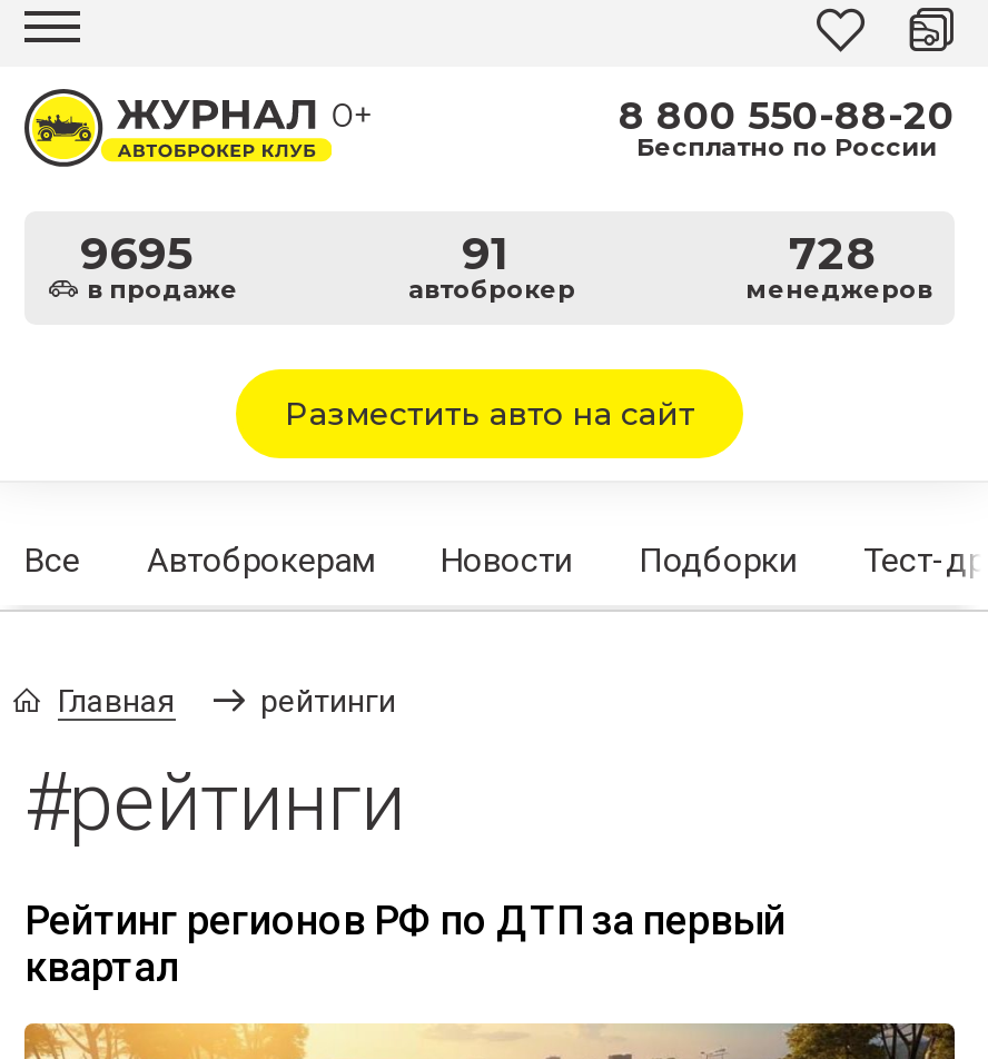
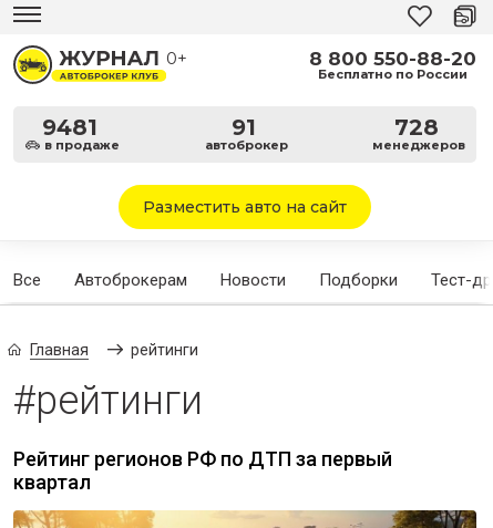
[80,227,194,280] 9695 -> [42,114,97,141] 9481

